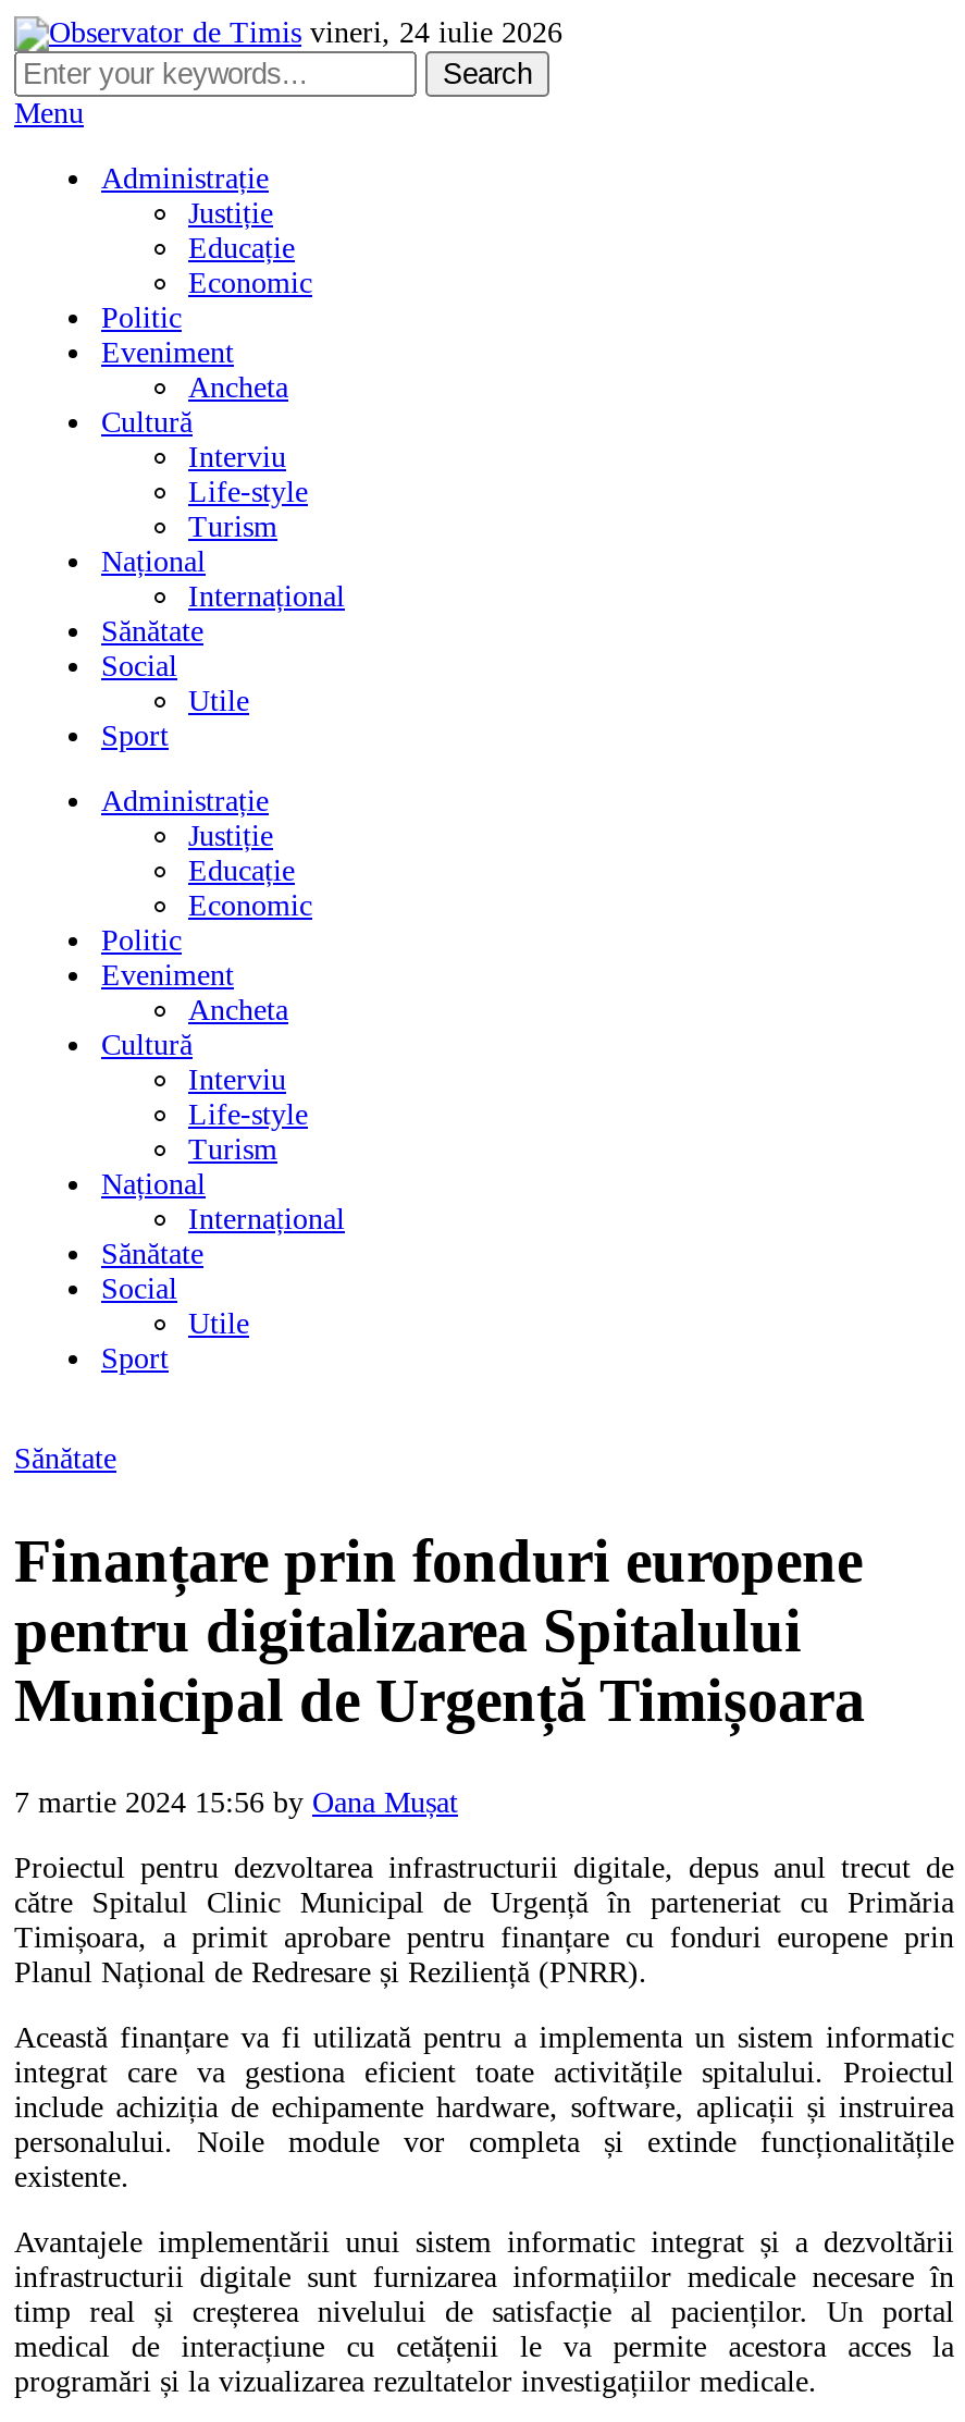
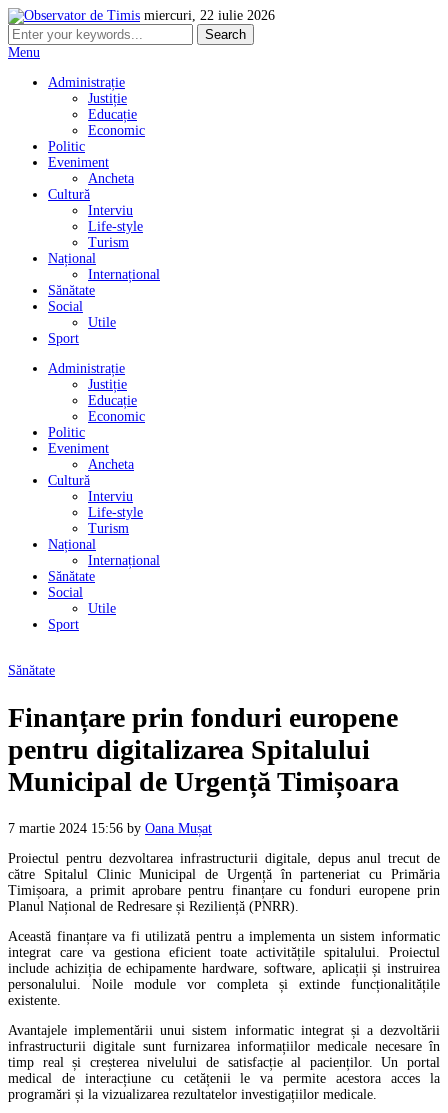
[310,16,562,49] vineri, 24 iulie 2026 -> [144,8,275,23] miercuri, 22 iulie 2026

